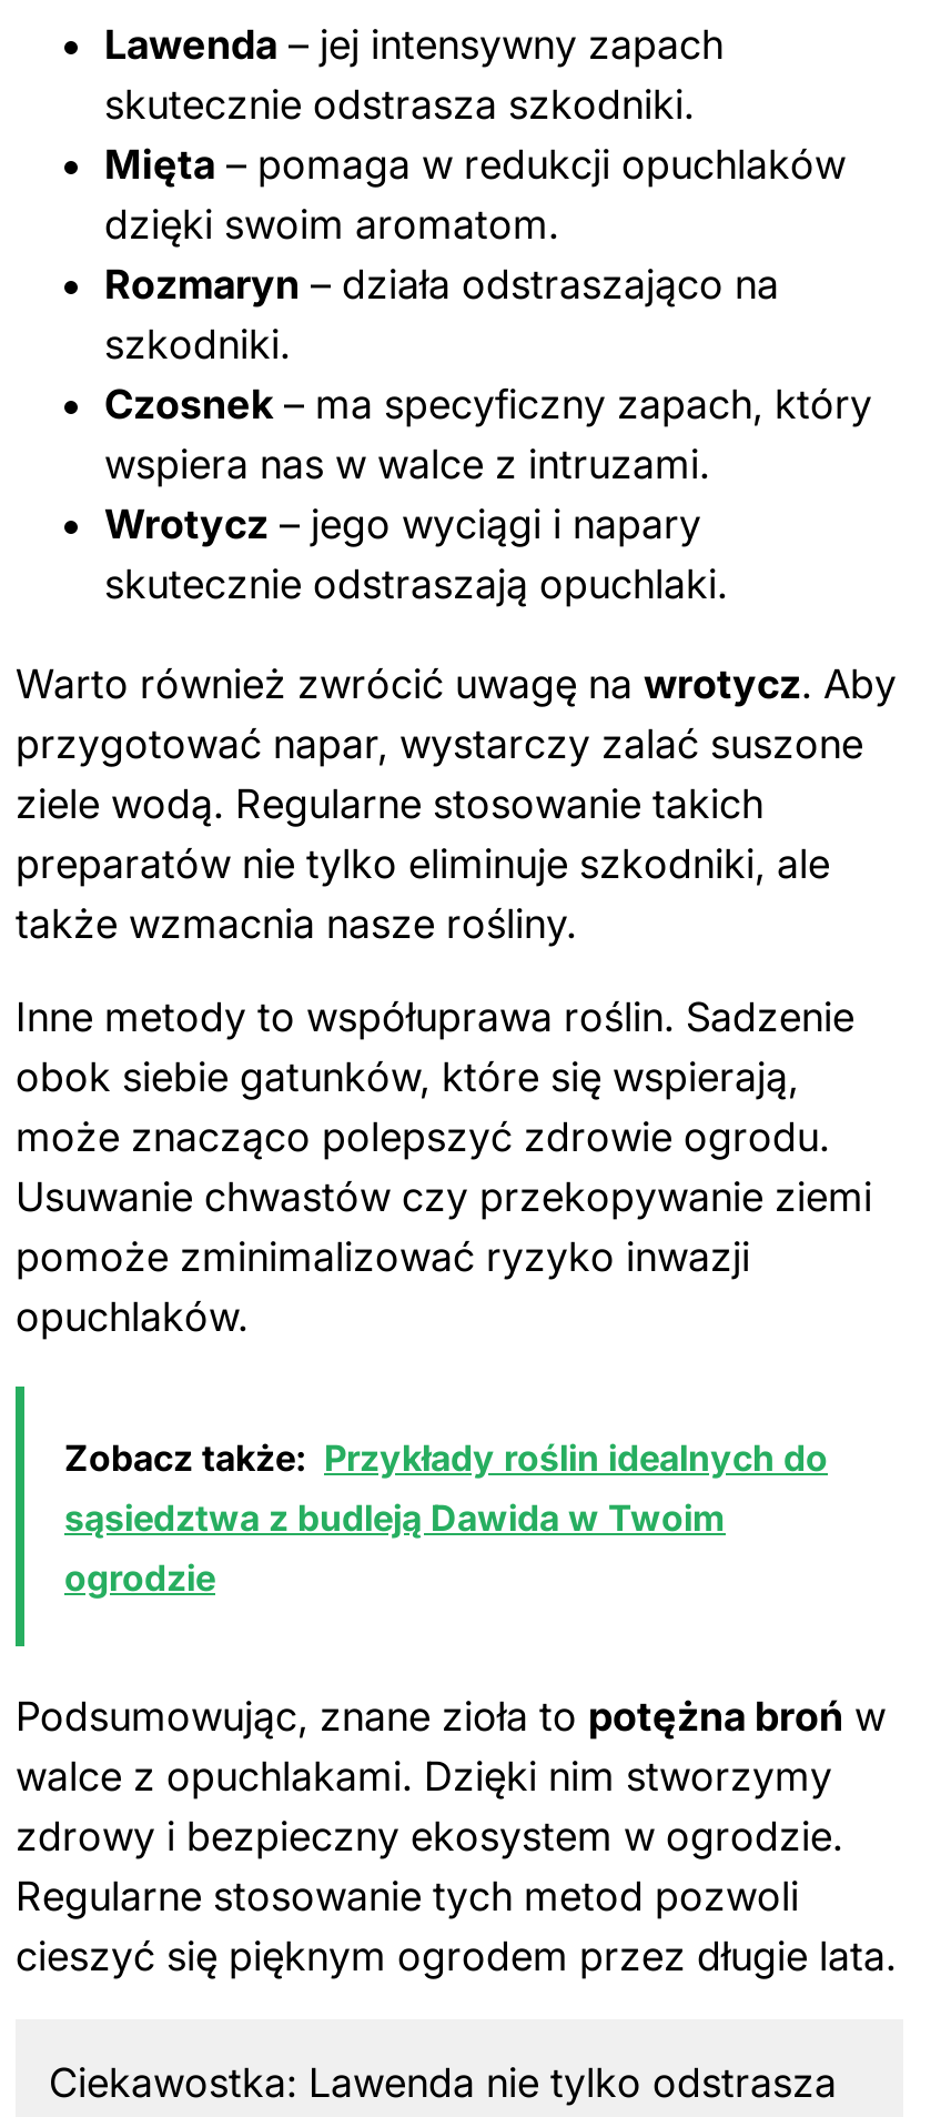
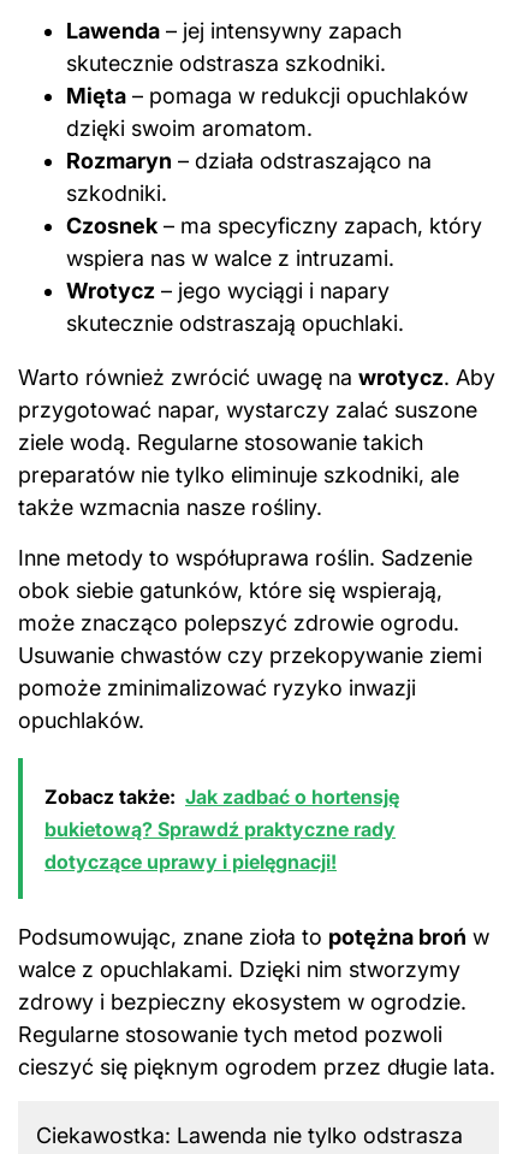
[64,1436,828,1600] Zobacz także: Przykłady roślin idealnych do | sąsiedztwa z budleją Dawida w Twoim | ogrodzie -> [44,785,399,874] Zobacz także: Jak zadbać o hortensję | bukietową? Sprawdź praktyczne rady | dotyczące uprawy i pielęgnacji!

